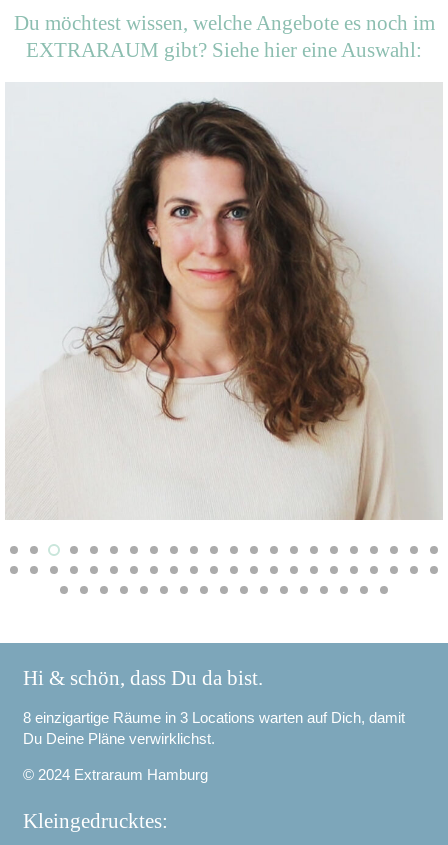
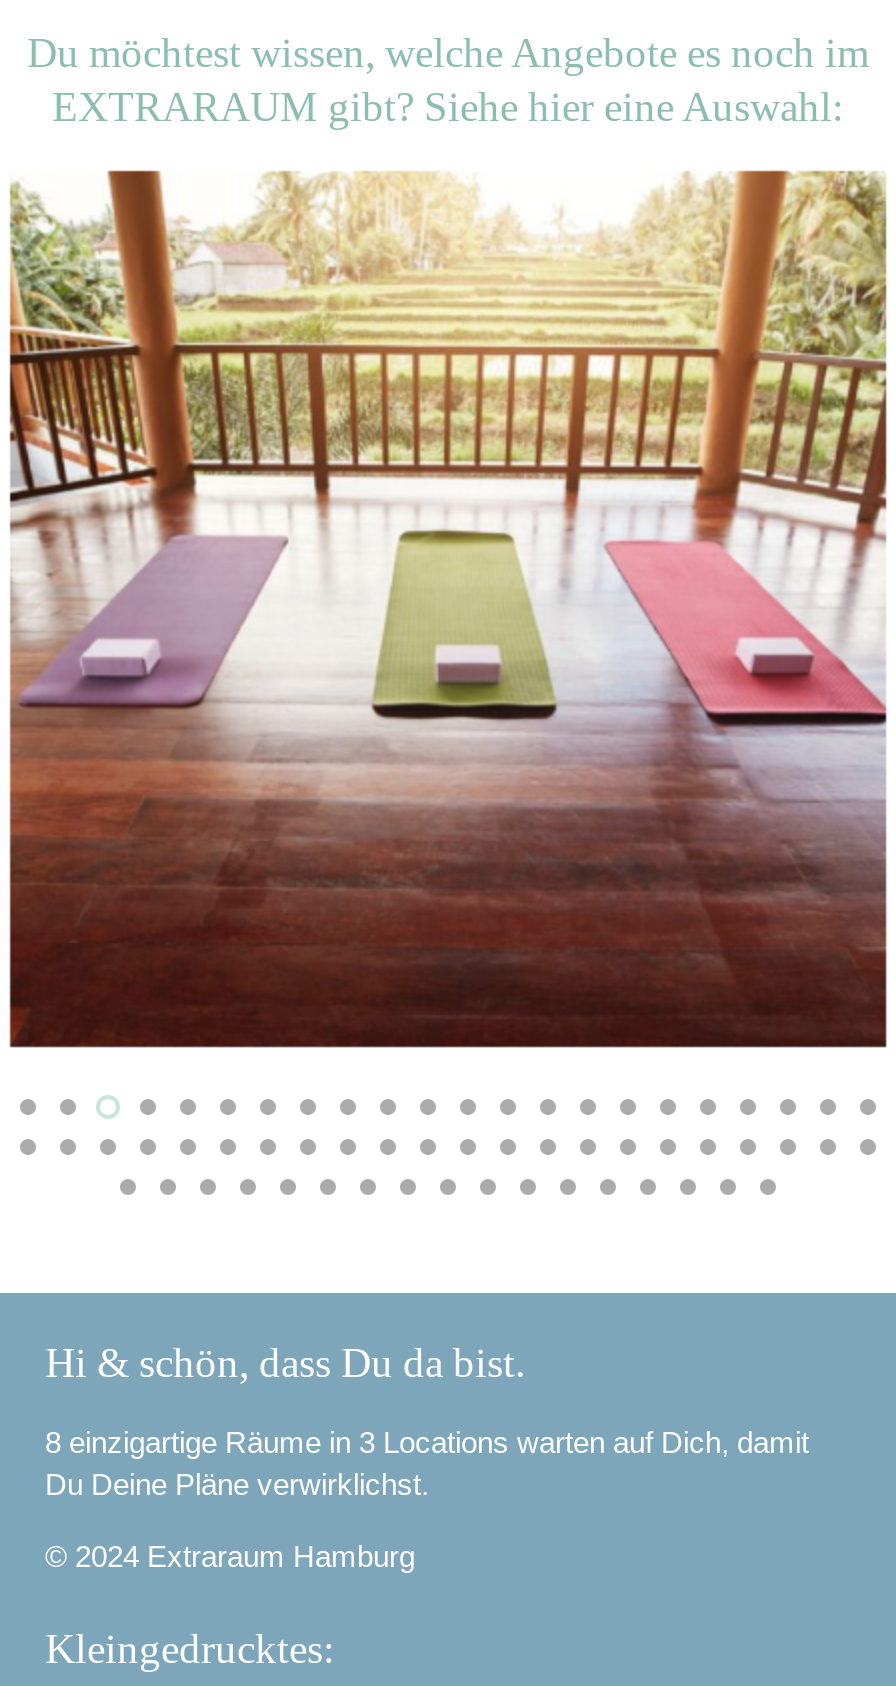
[5,82,443,521] [image] -> [8,169,888,1049] [image]

